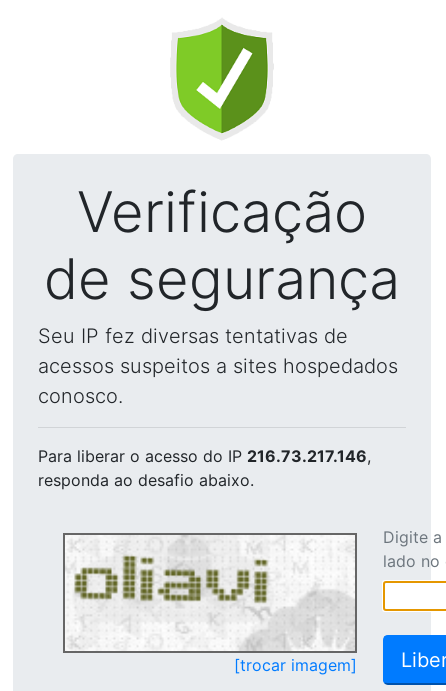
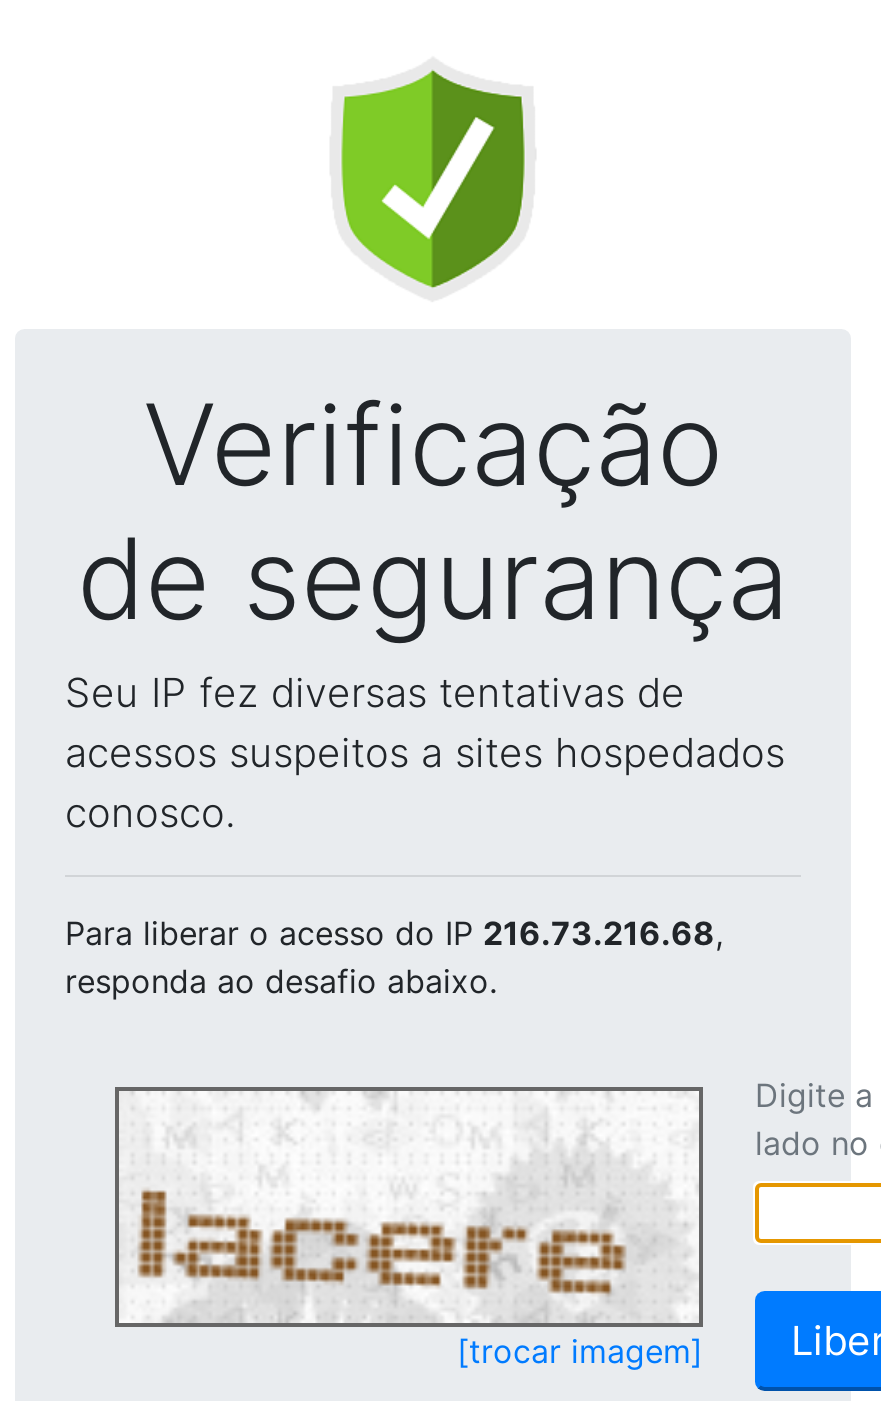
[38,446,371,466] Para liberar o acesso do IP 216.73.217.146, -> [65,913,723,953] Para liberar o acesso do IP 216.73.216.68,
[72,538,319,650] [image] -> [137,1095,627,1319] [image]

